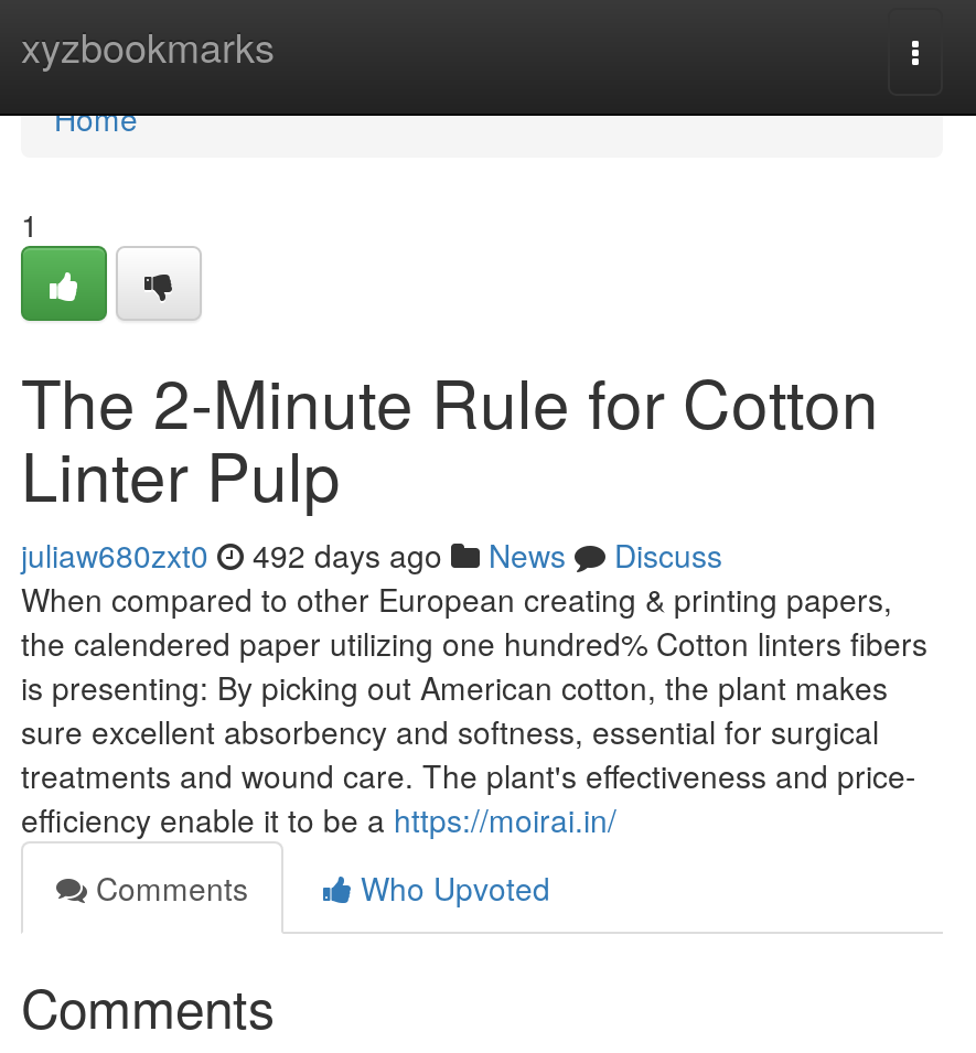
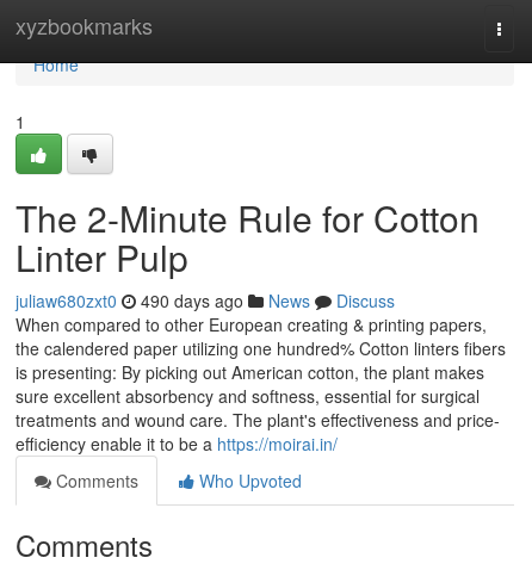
[21,533,722,577] juliaw680zxt0 492 days ago News Discuss -> [16,289,395,312] juliaw680zxt0 490 days ago News Discuss

